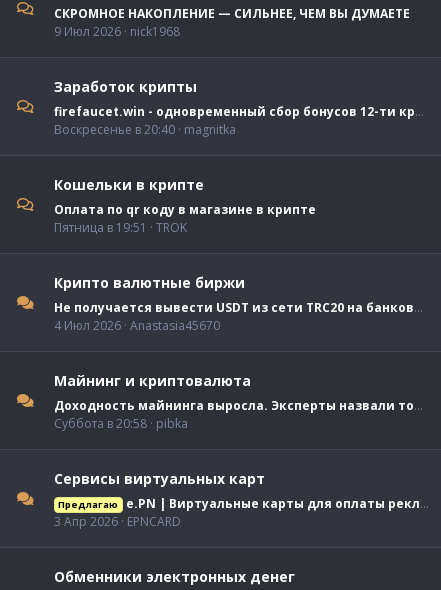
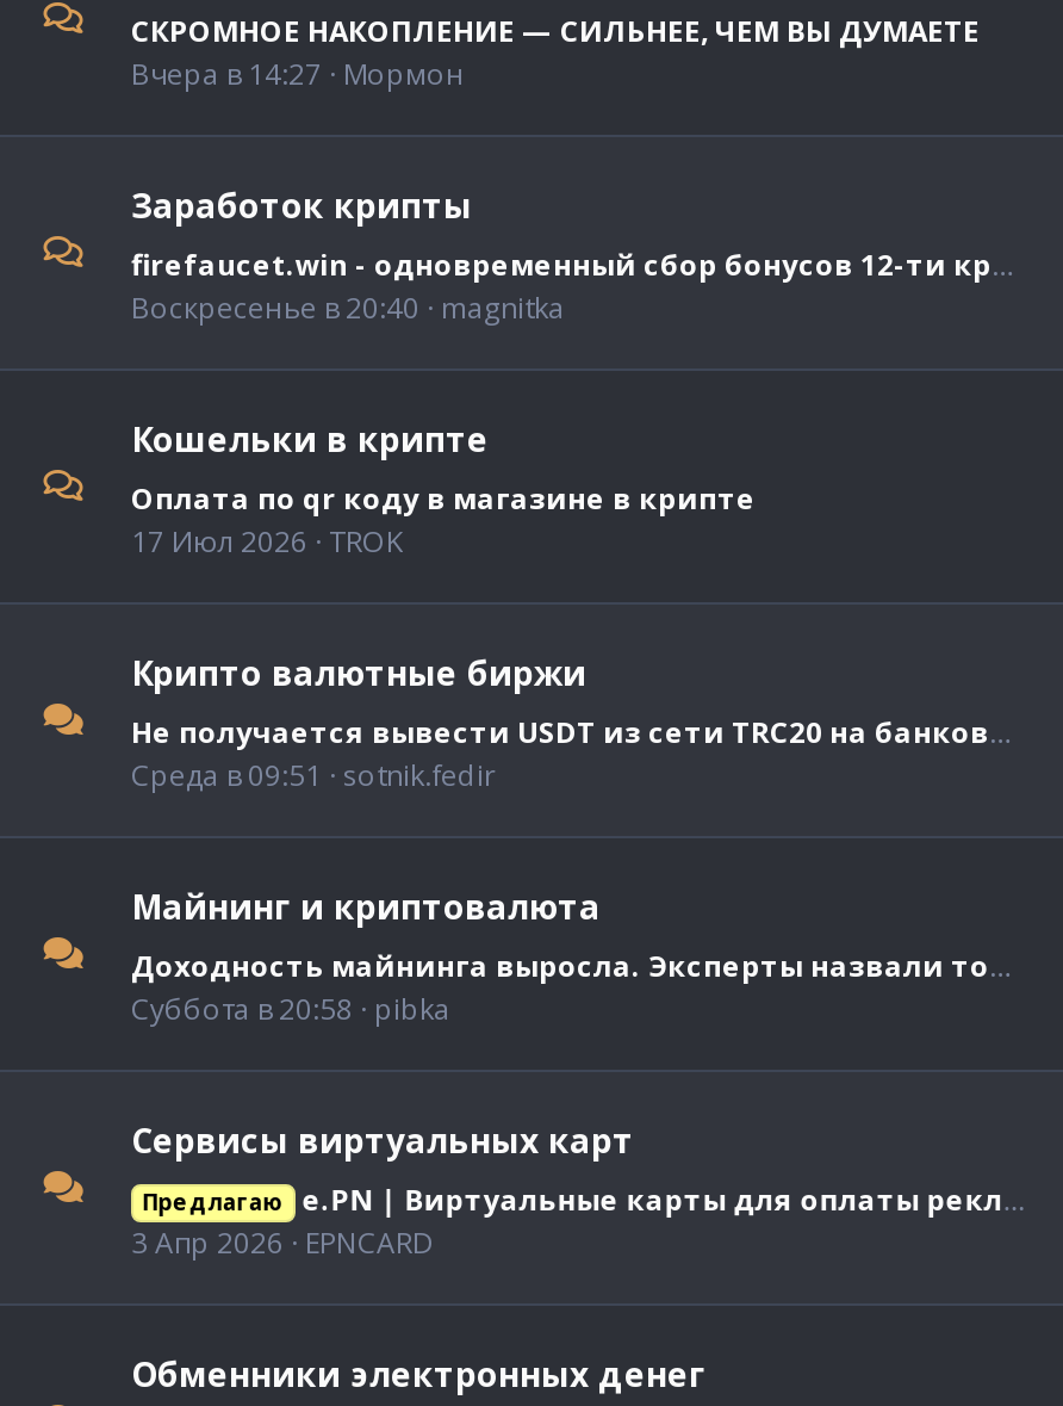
[54,23,180,40] 9 Июл 2026 nick1968 -> [131,53,465,94] Вчера в 14:27 Мормон
[54,219,187,236] Пятница в 19:51 TROK -> [131,521,403,561] 17 Июл 2026 TROK
[54,317,220,334] 4 Июл 2026 Anastasia45670 -> [131,754,496,795] Среда в 09:51 sotnik.fedir

